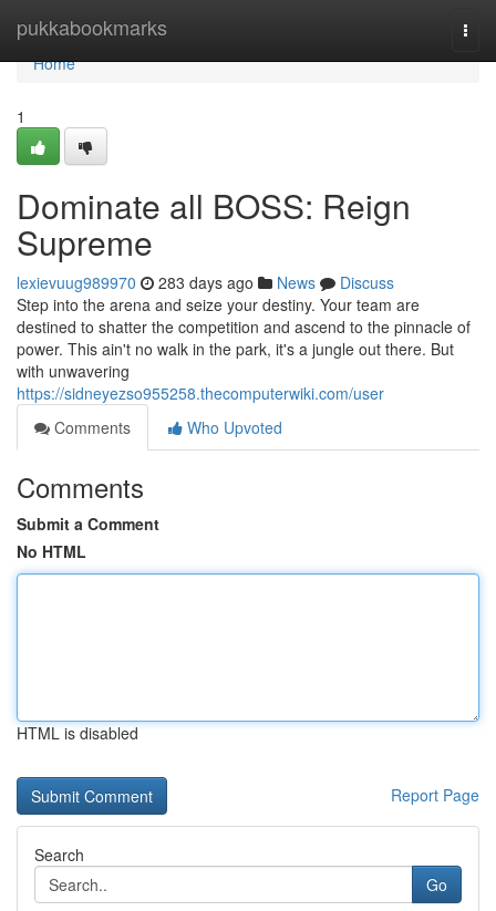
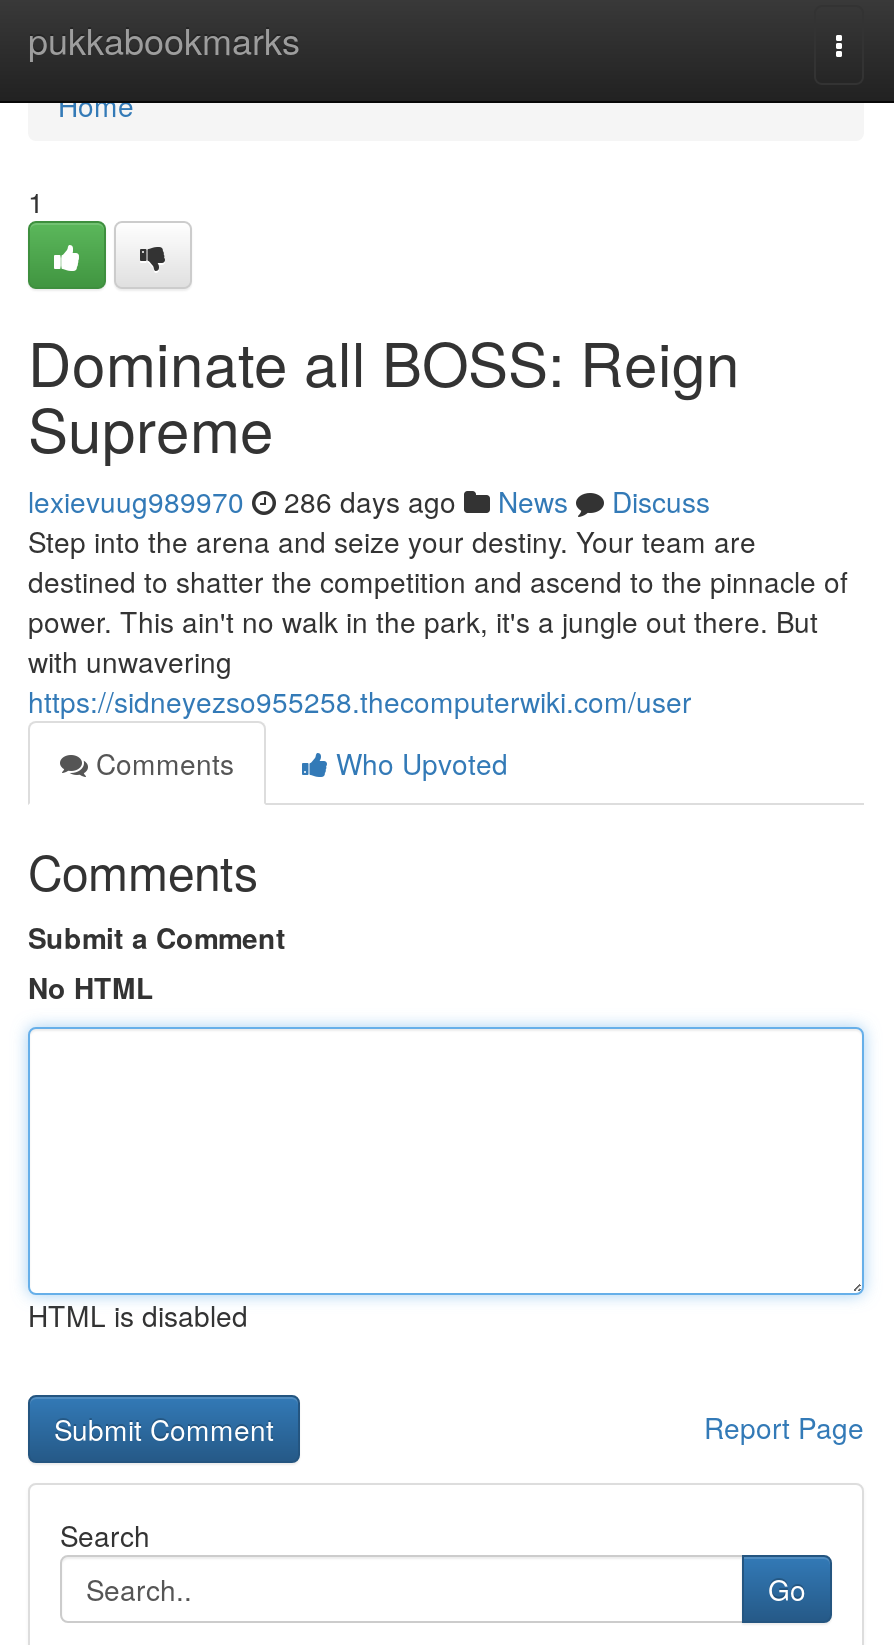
[17,271,394,293] lexievuug989970 283 days ago News Discuss -> [28,481,710,521] lexievuug989970 286 days ago News Discuss

